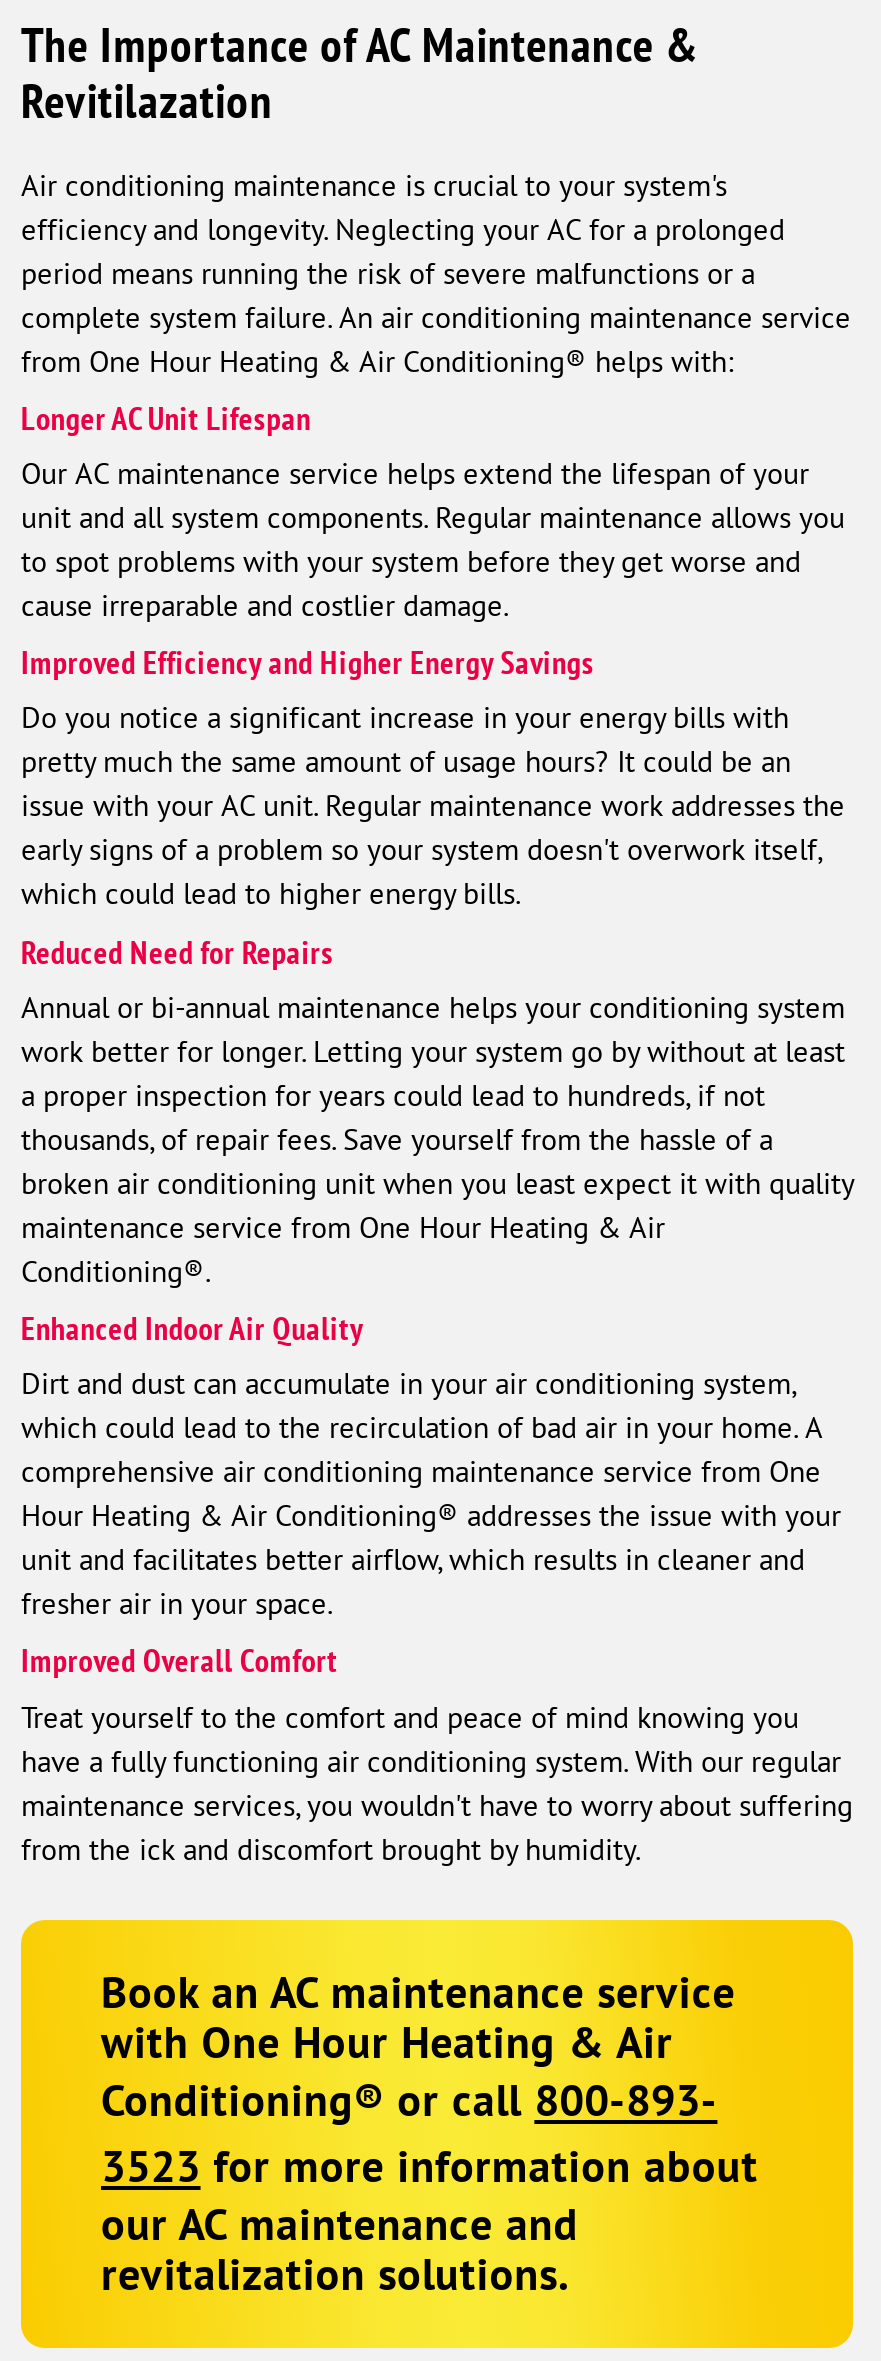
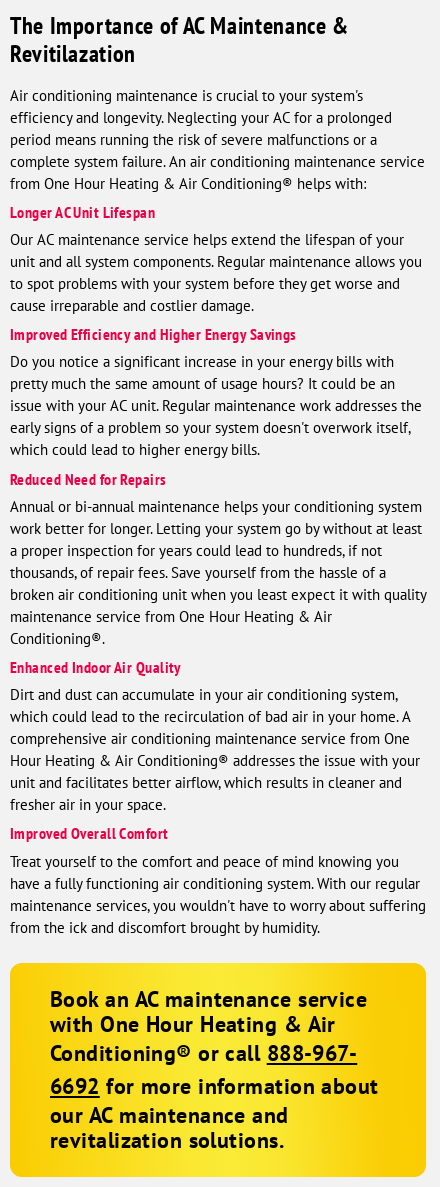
[101,2071,717,2127] Conditioning® or call 800-893- -> [50,1039,357,1067] Conditioning® or call 888-967-
[101,2137,758,2193] 3523 for more information about -> [50,1072,379,1100] 6692 for more information about

